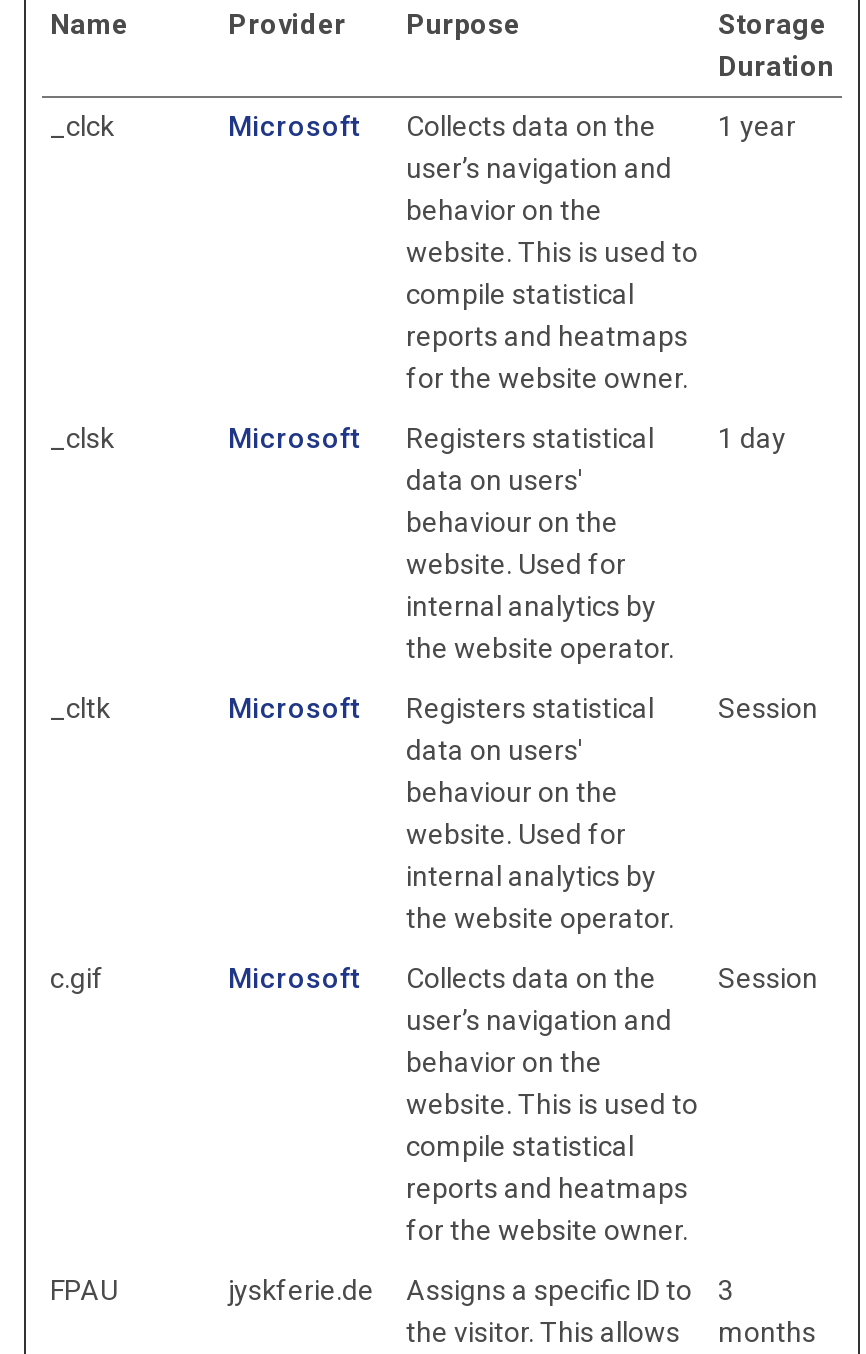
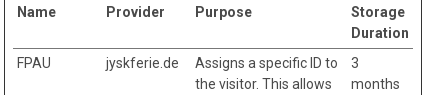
[50,110,698,394] _clck | Microsoft | Collects data on the | user’s navigation and | behavior on the | website. This is used to | compile statistical | reports and heatmaps | for the website owner. -> none
[718,110,796,142] 1 year -> none
[50,422,674,664] _clsk | Microsoft | Registers statistical | data on users' | behaviour on the | website. Used for | internal analytics by | the website operator. -> none
[718,422,786,454] 1 day -> none
[50,692,674,934] _cltk | Microsoft | Registers statistical | data on users' | behaviour on the | website. Used for | internal analytics by | the website operator. -> none
[718,692,818,724] Session -> none
[50,962,698,1246] c.gif | Microsoft | Collects data on the | user’s navigation and | behavior on the | website. This is used to | compile statistical | reports and heatmaps | for the website owner. -> none
[718,962,818,994] Session -> none

